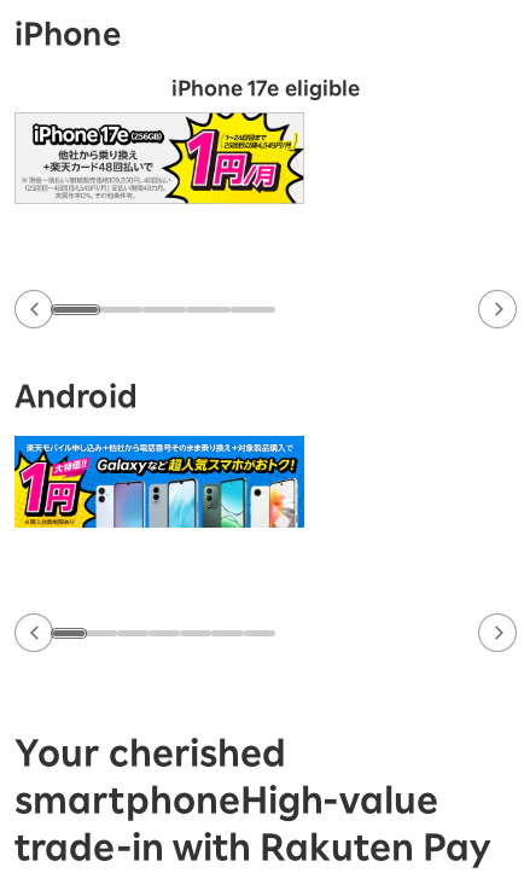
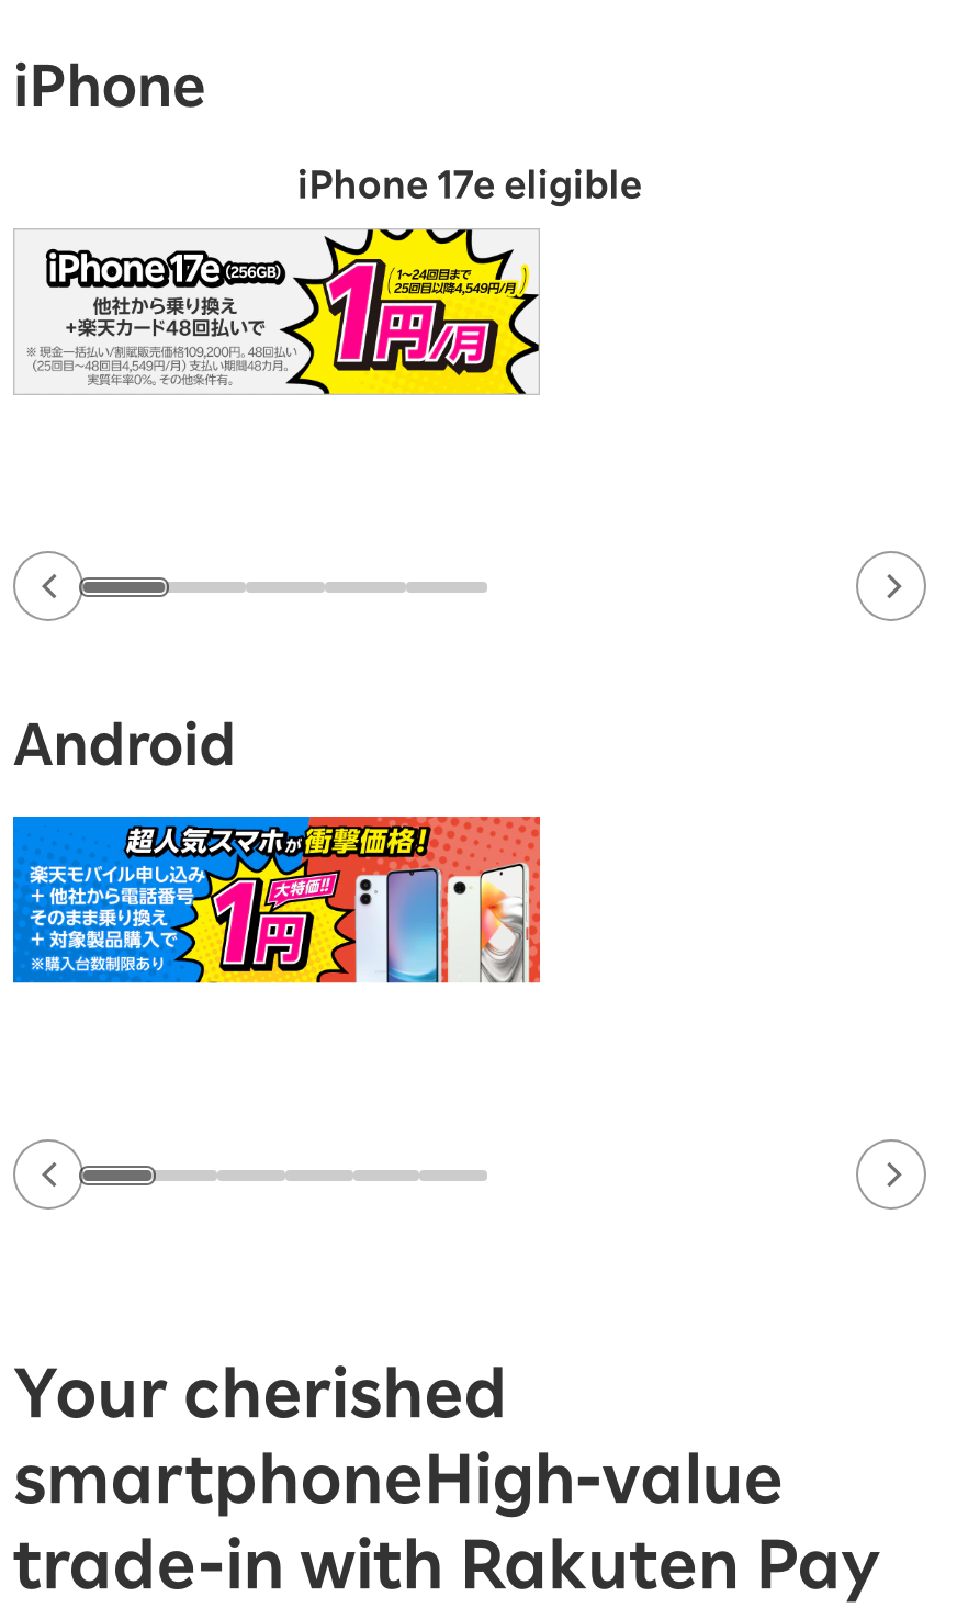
[13,435,305,529] [image] -> [11,814,542,986] [image]

